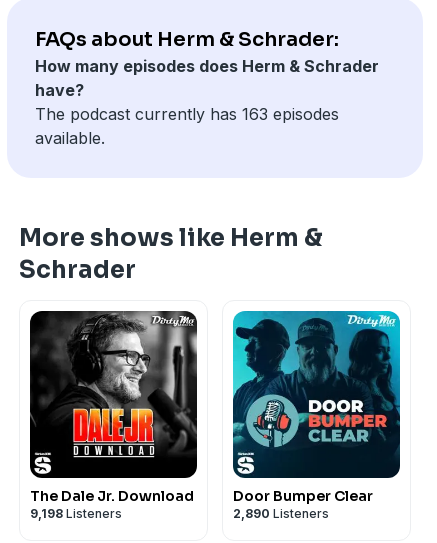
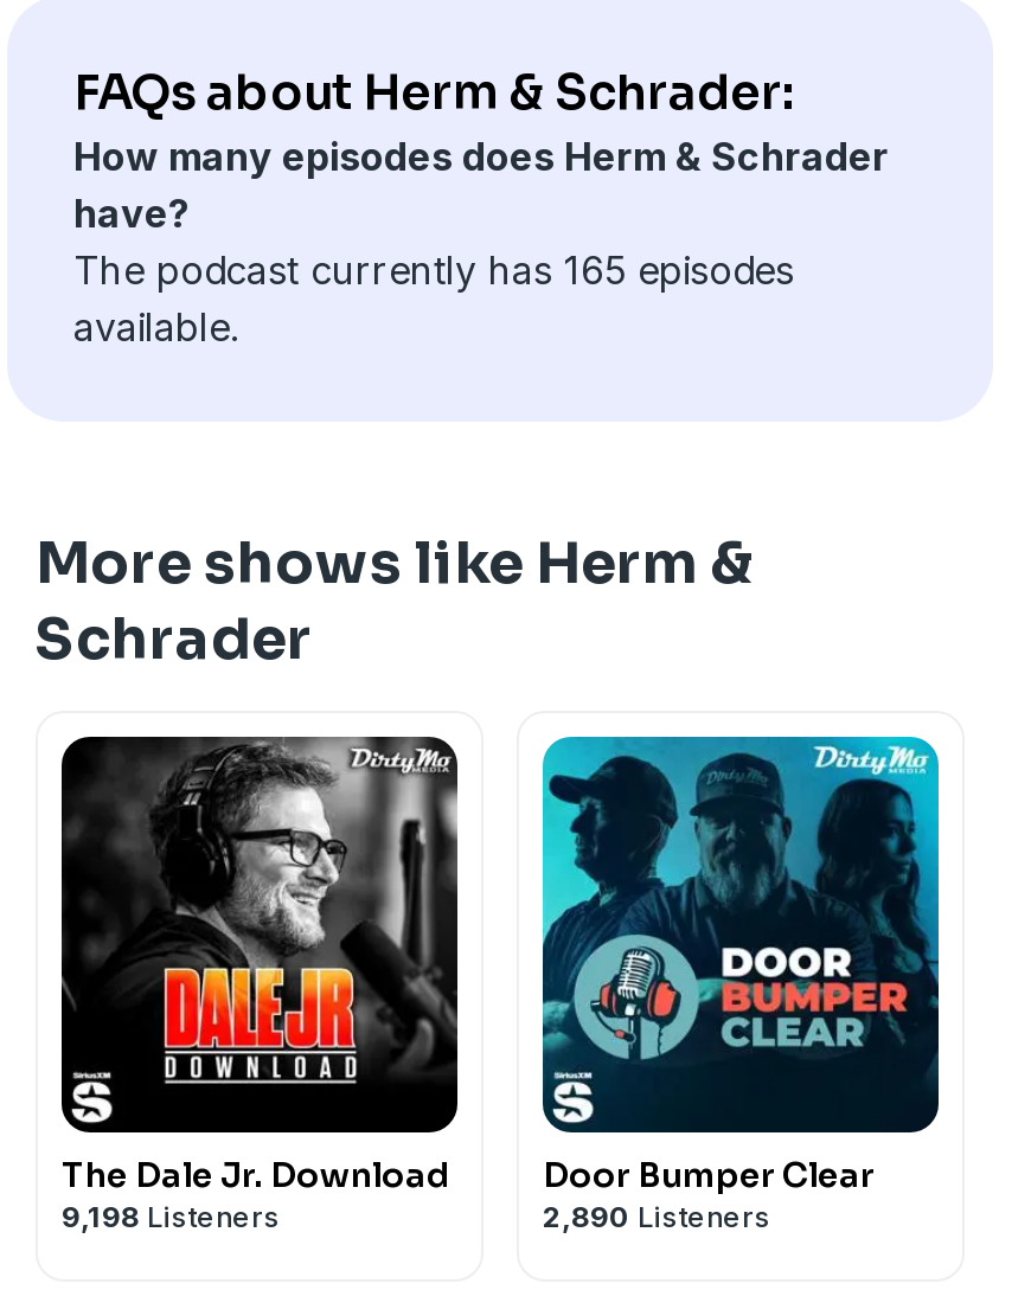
[35,104,339,124] The podcast currently has 163 episodes -> [73,246,794,293] The podcast currently has 165 episodes

